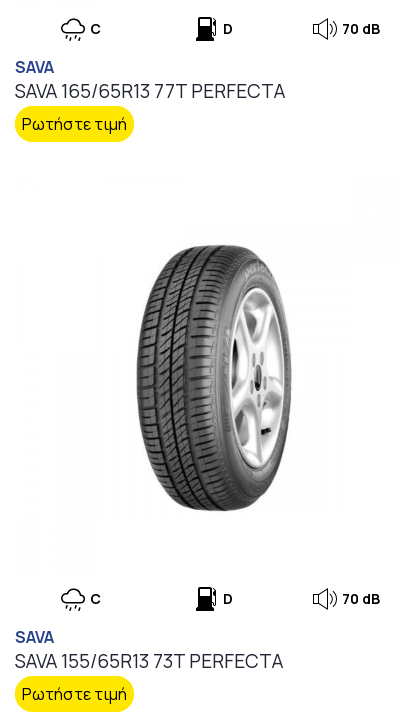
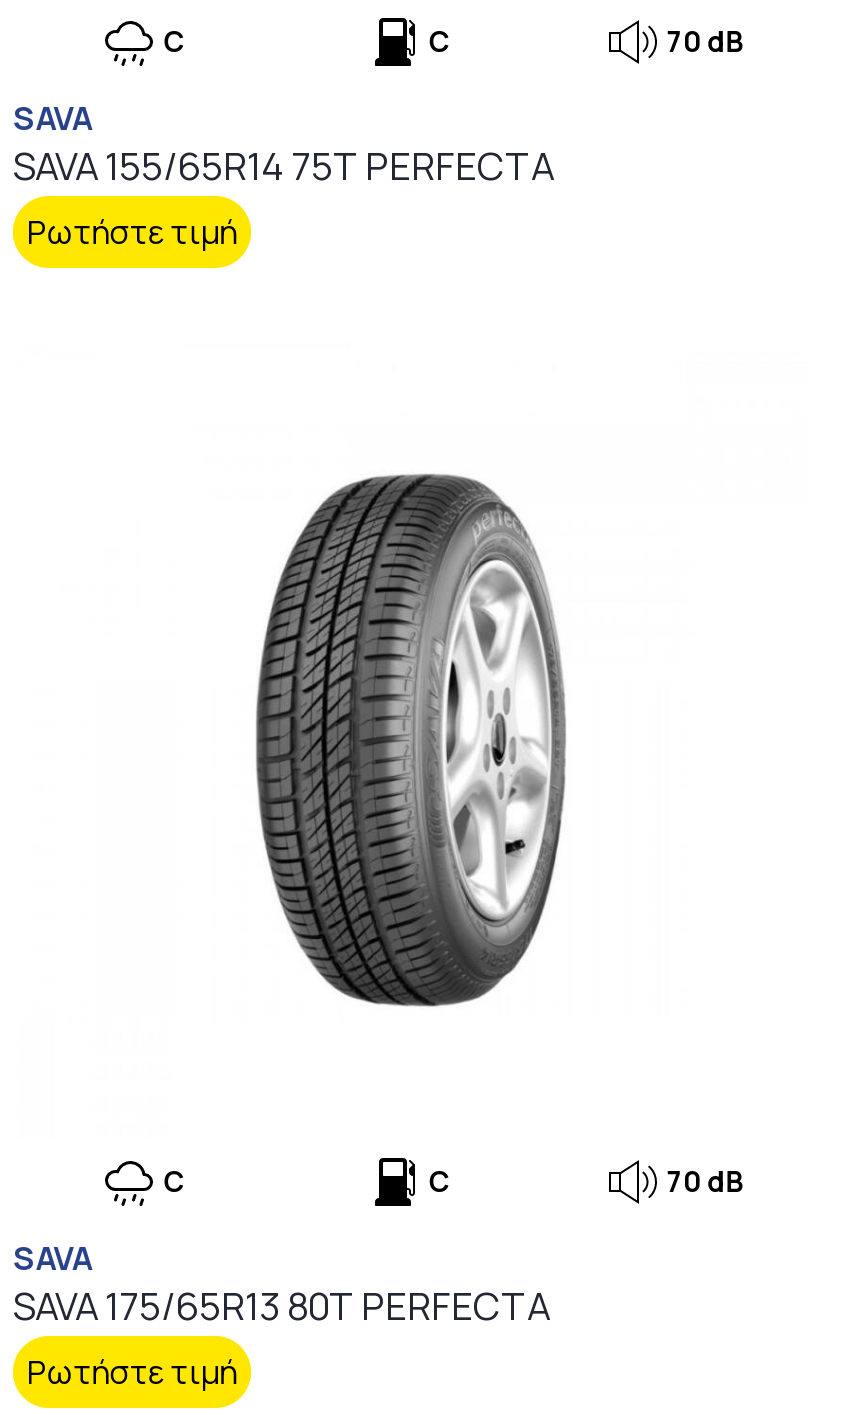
[223,19,233,38] D -> [429,22,451,60] C
[15,78,285,104] SAVA 165/65R13 77T PERFECTA -> [13,140,553,192] SAVA 155/65R14 75T PERFECTA
[223,589,233,608] D -> [429,1162,451,1200] C
[15,648,283,674] SAVA 155/65R13 73T PERFECTA -> [13,1280,549,1332] SAVA 175/65R13 80T PERFECTA

